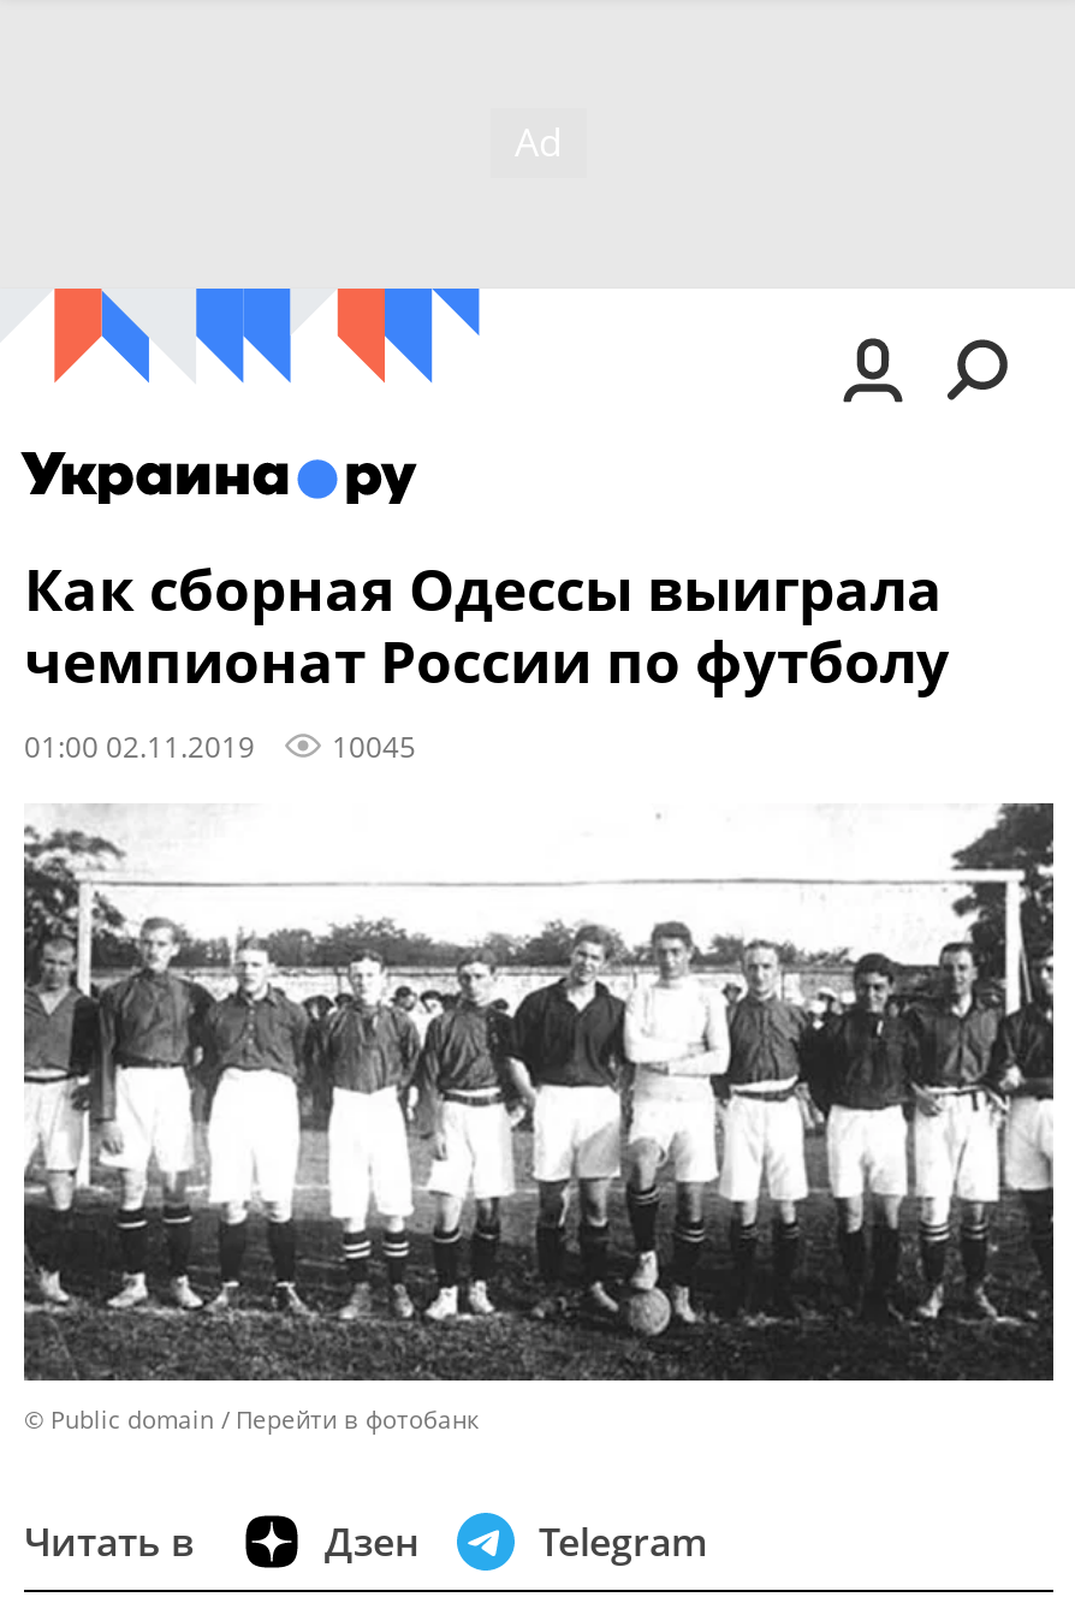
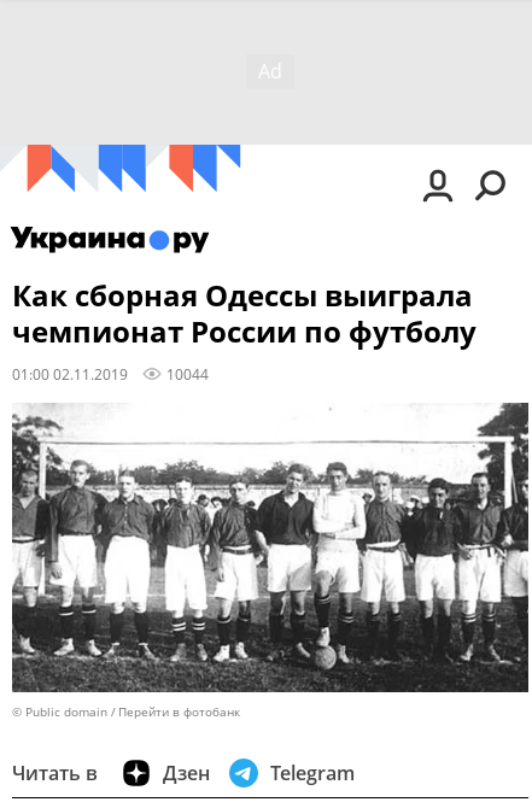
[24,726,416,765] 01:00 02.11.2019 10045 -> [12,364,209,383] 01:00 02.11.2019 10044

